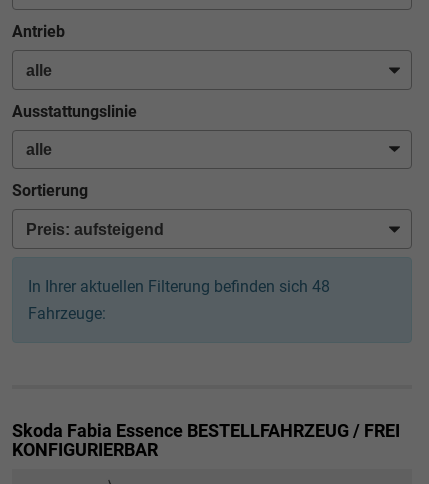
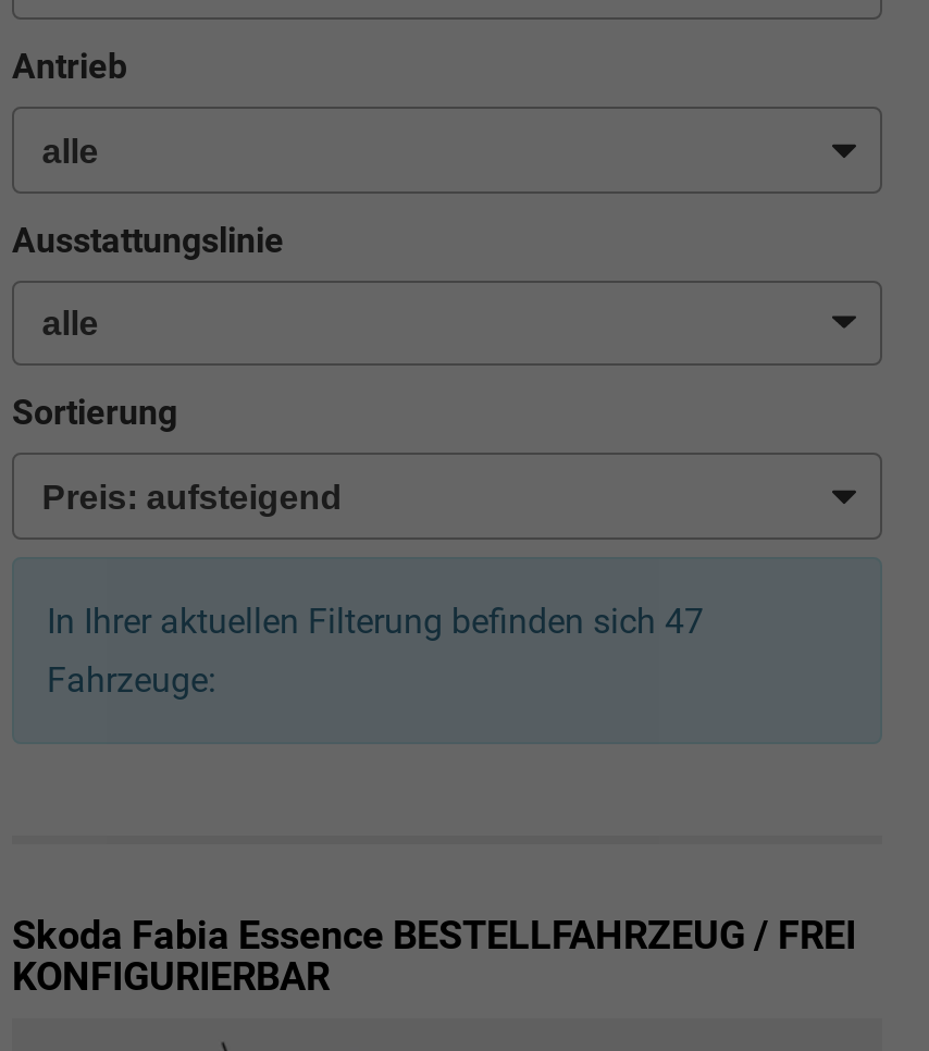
[28,277,330,296] In Ihrer aktuellen Filterung befinden sich 48 -> [47,600,704,641] In Ihrer aktuellen Filterung befinden sich 47

